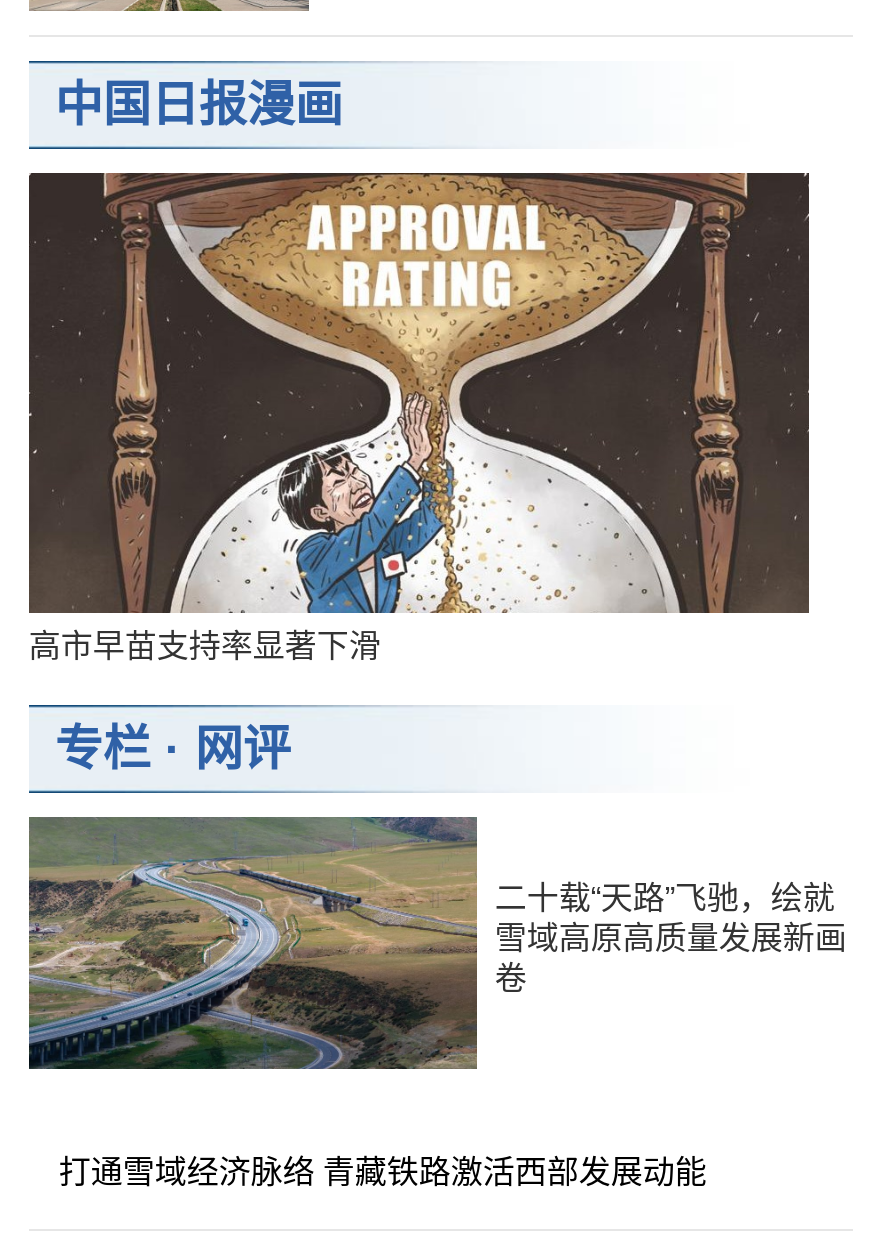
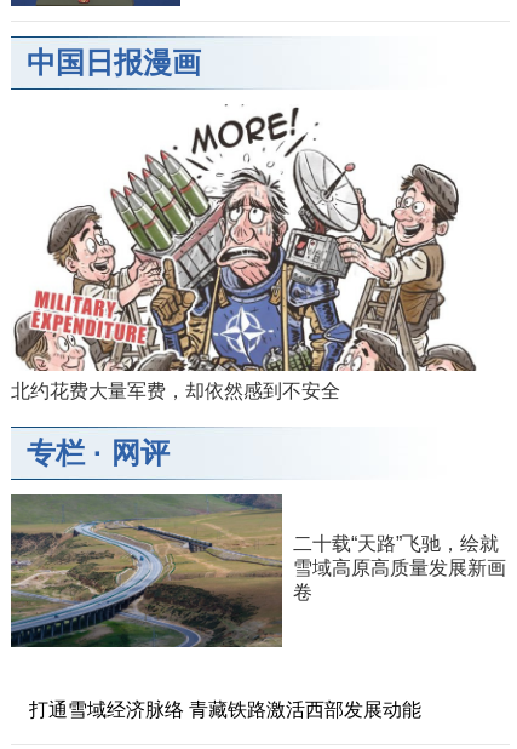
[27,170,811,663] [image] | 高市早苗支持率显著下滑 -> [11,104,483,402] [image] | 北约花费大量军费，却依然感到不安全

